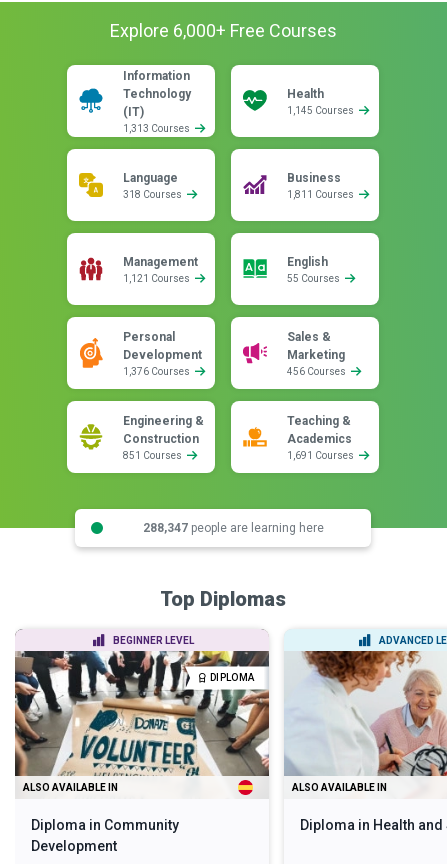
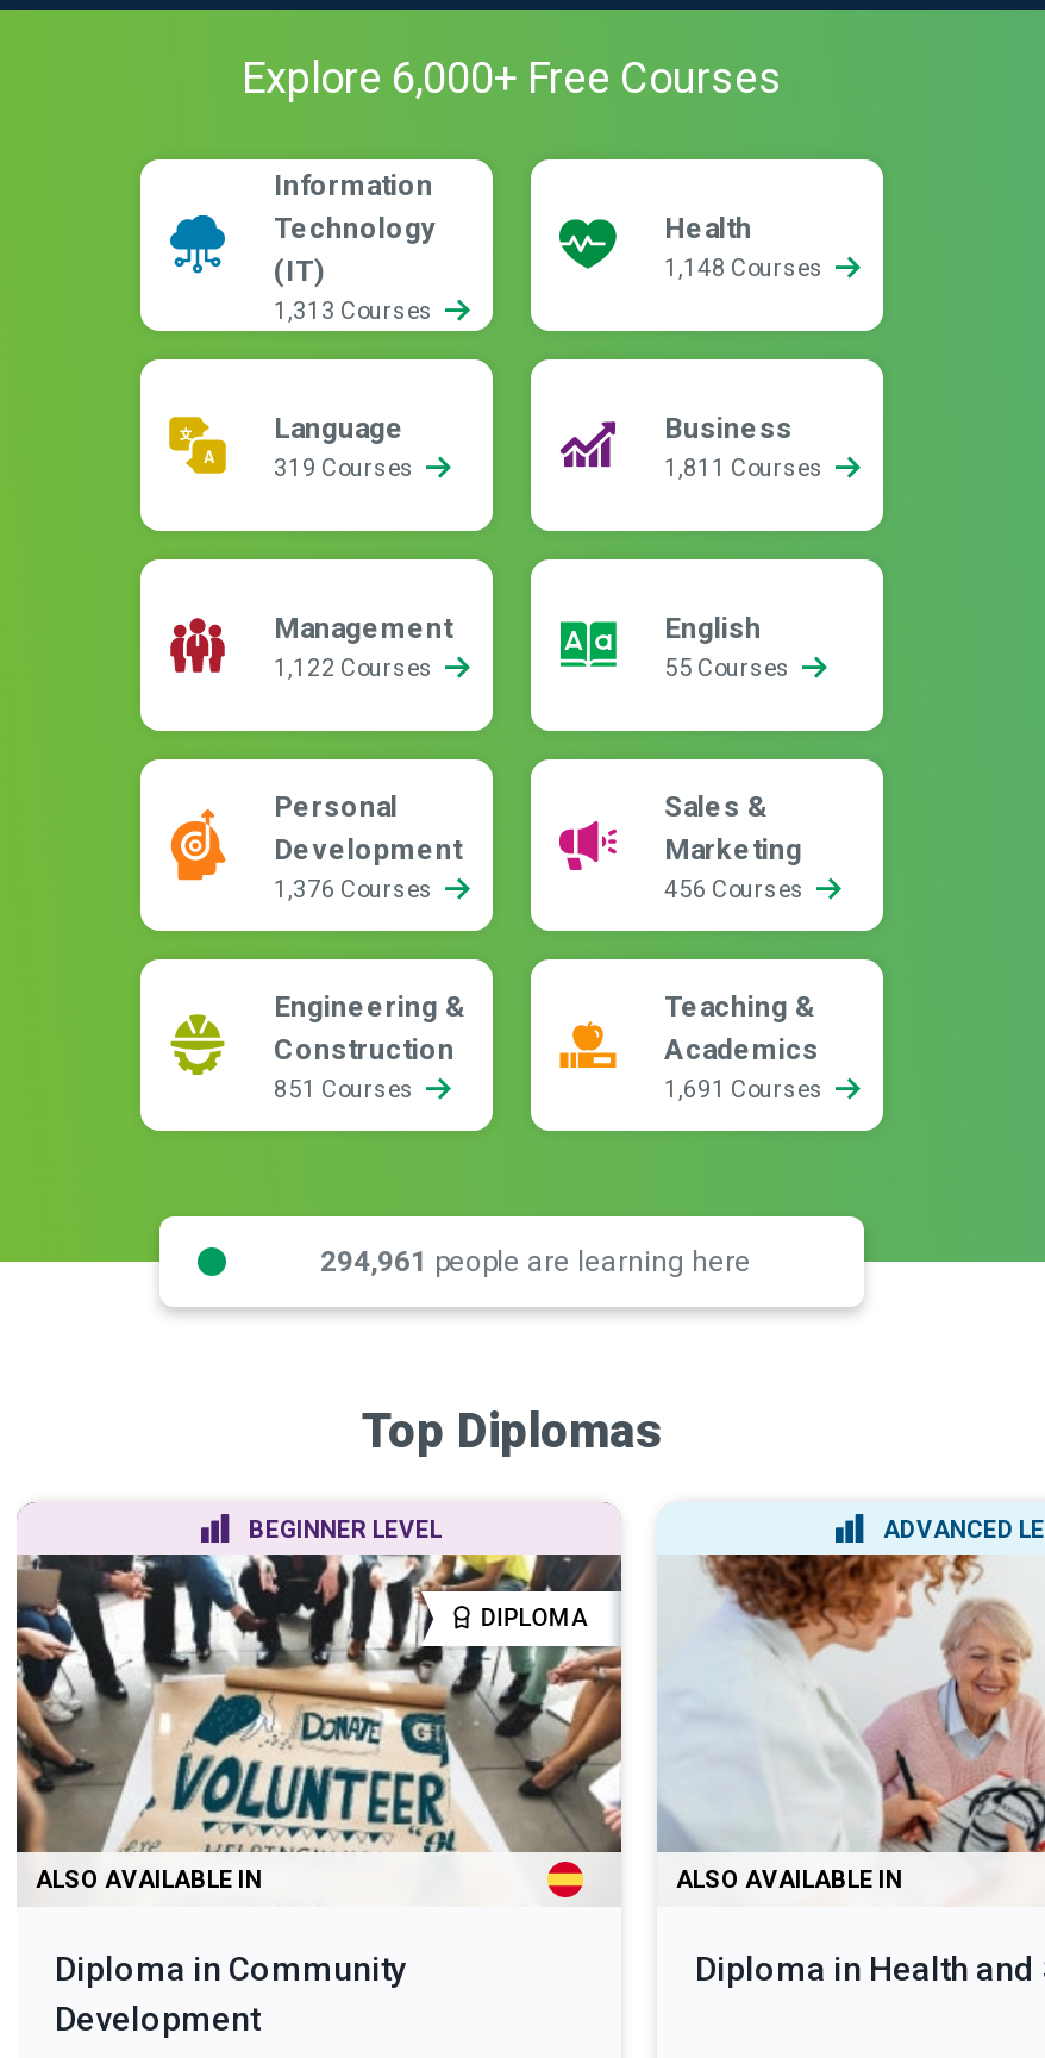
[287,105,356,116] 1,145 Courses -> [664,255,828,281] 1,148 Courses
[123,189,184,200] 318 Courses -> [274,455,419,481] 319 Courses
[123,273,192,284] 1,121 Courses -> [274,655,438,681] 1,122 Courses
[142,520,323,534] 288,347 people are learning here -> [320,1244,751,1277] 294,961 people are learning here

